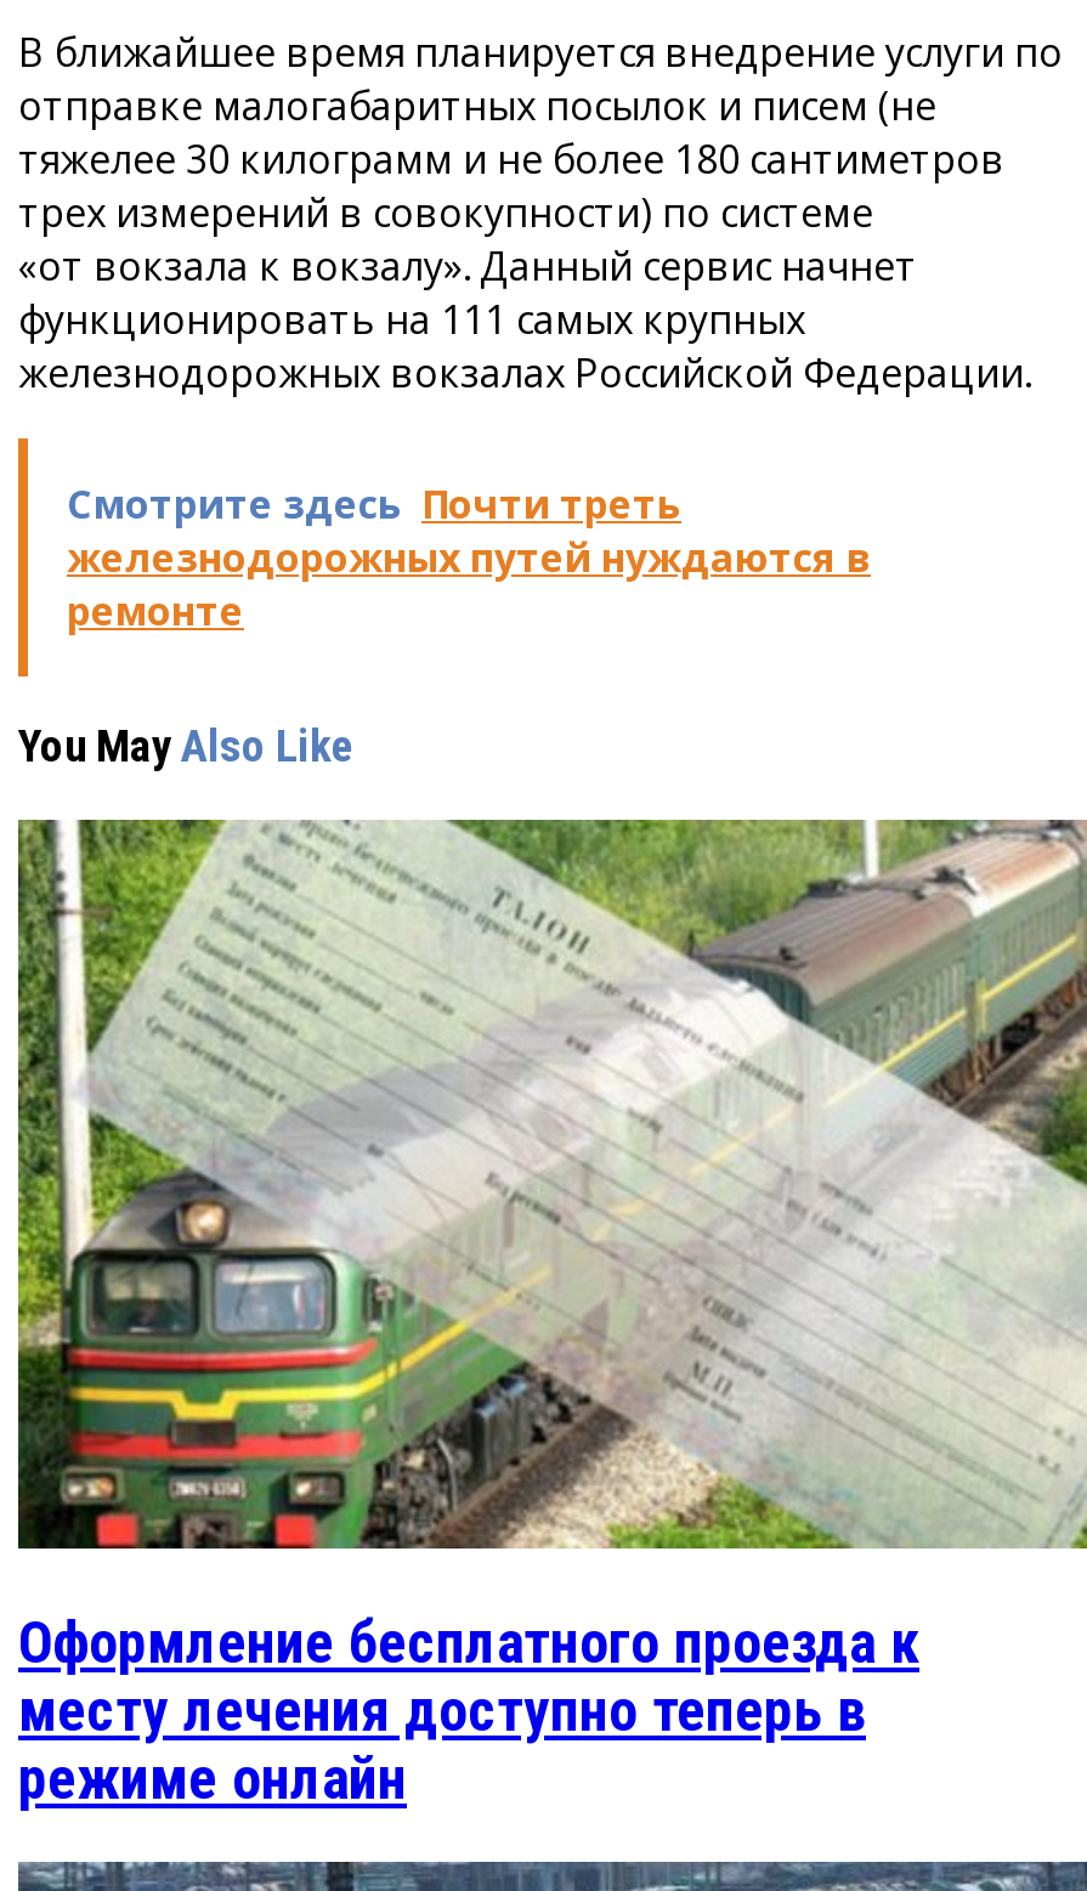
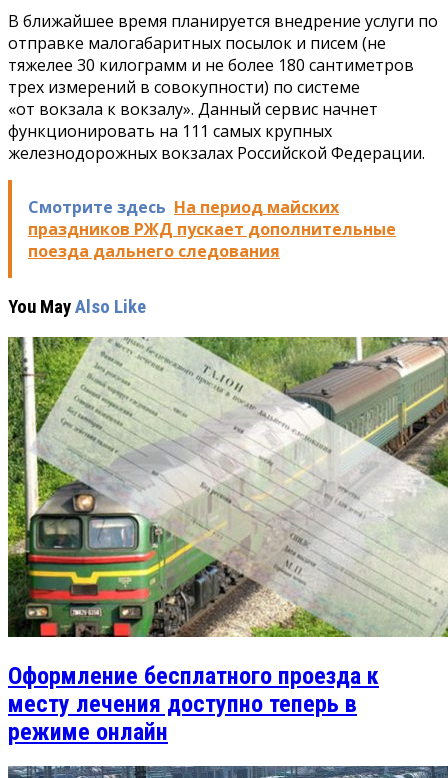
[67,477,871,637] Смотрите здесь Почти треть | железнодорожных путей нуждаются в | ремонте -> [28,196,396,262] Смотрите здесь На период майских | праздников РЖД пускает дополнительные | поезда дальнего следования

